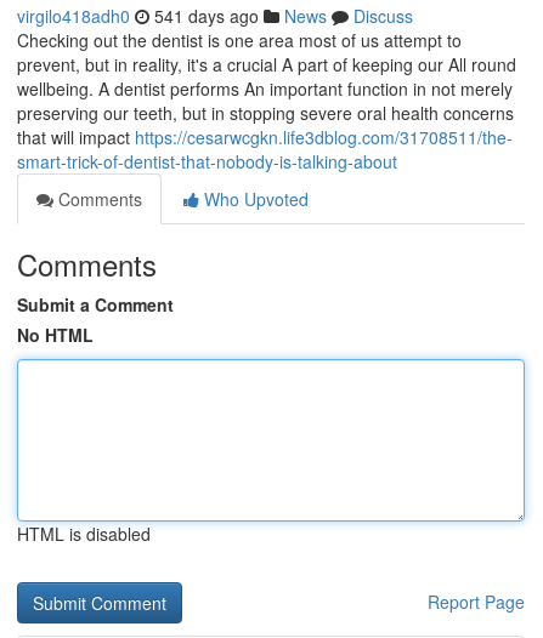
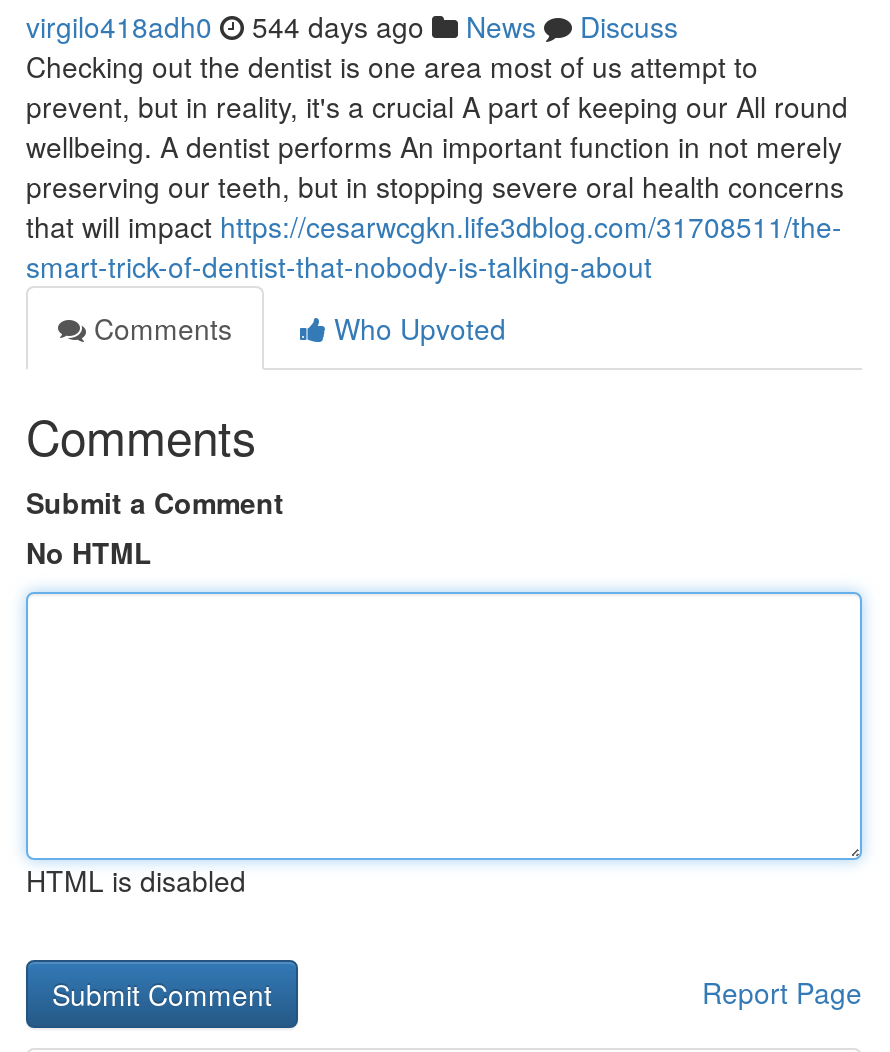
[17,4,413,28] virgilo418adh0 541 days ago News Discuss -> [26,6,678,46] virgilo418adh0 544 days ago News Discuss

